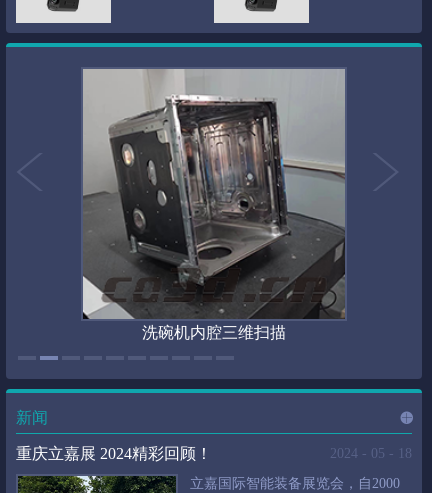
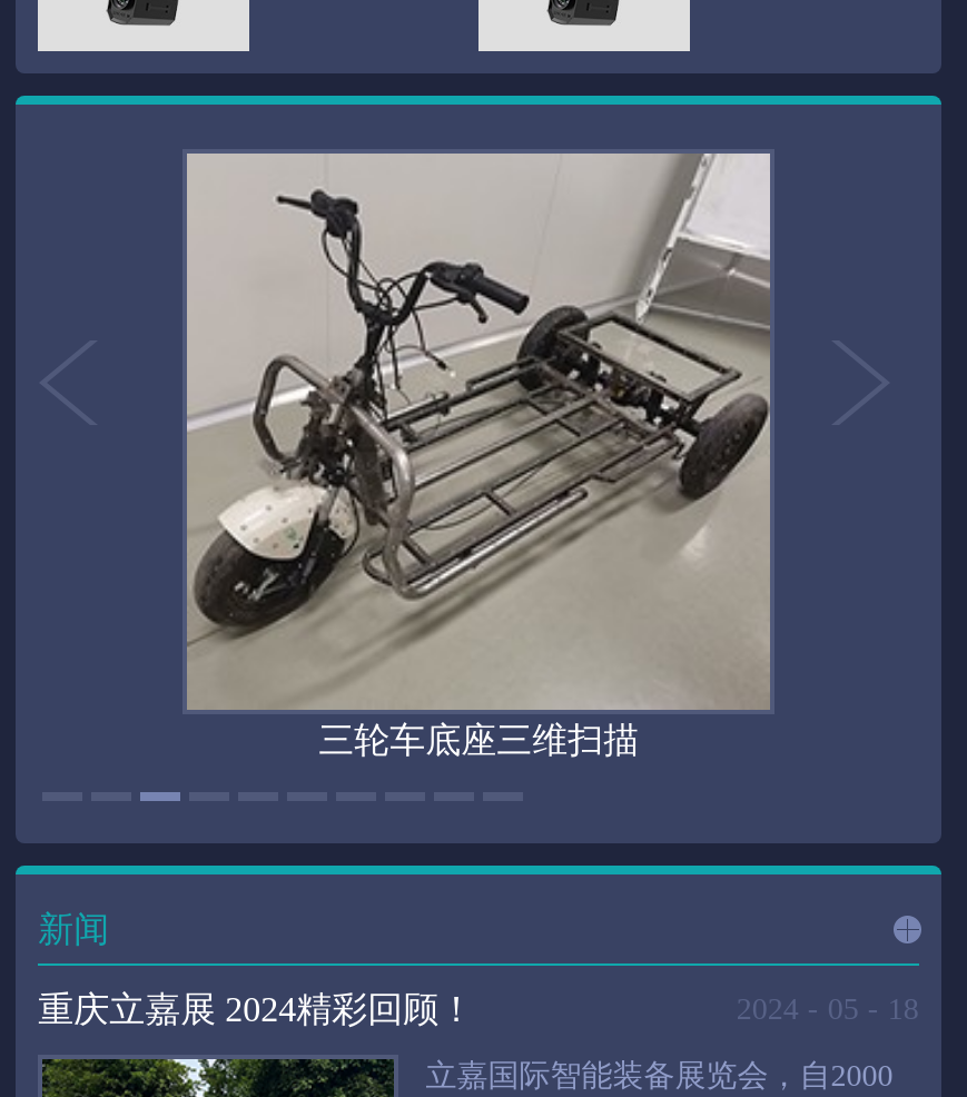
[82,69,346,340] [image] | 洗碗机内腔三维扫描 -> [185,156,772,758] [image] | 三轮车底座三维扫描

